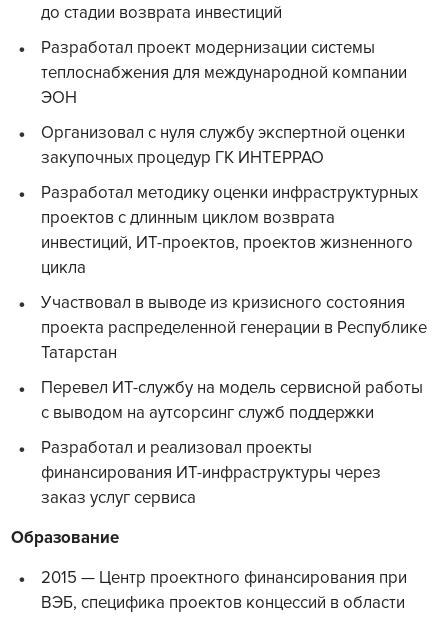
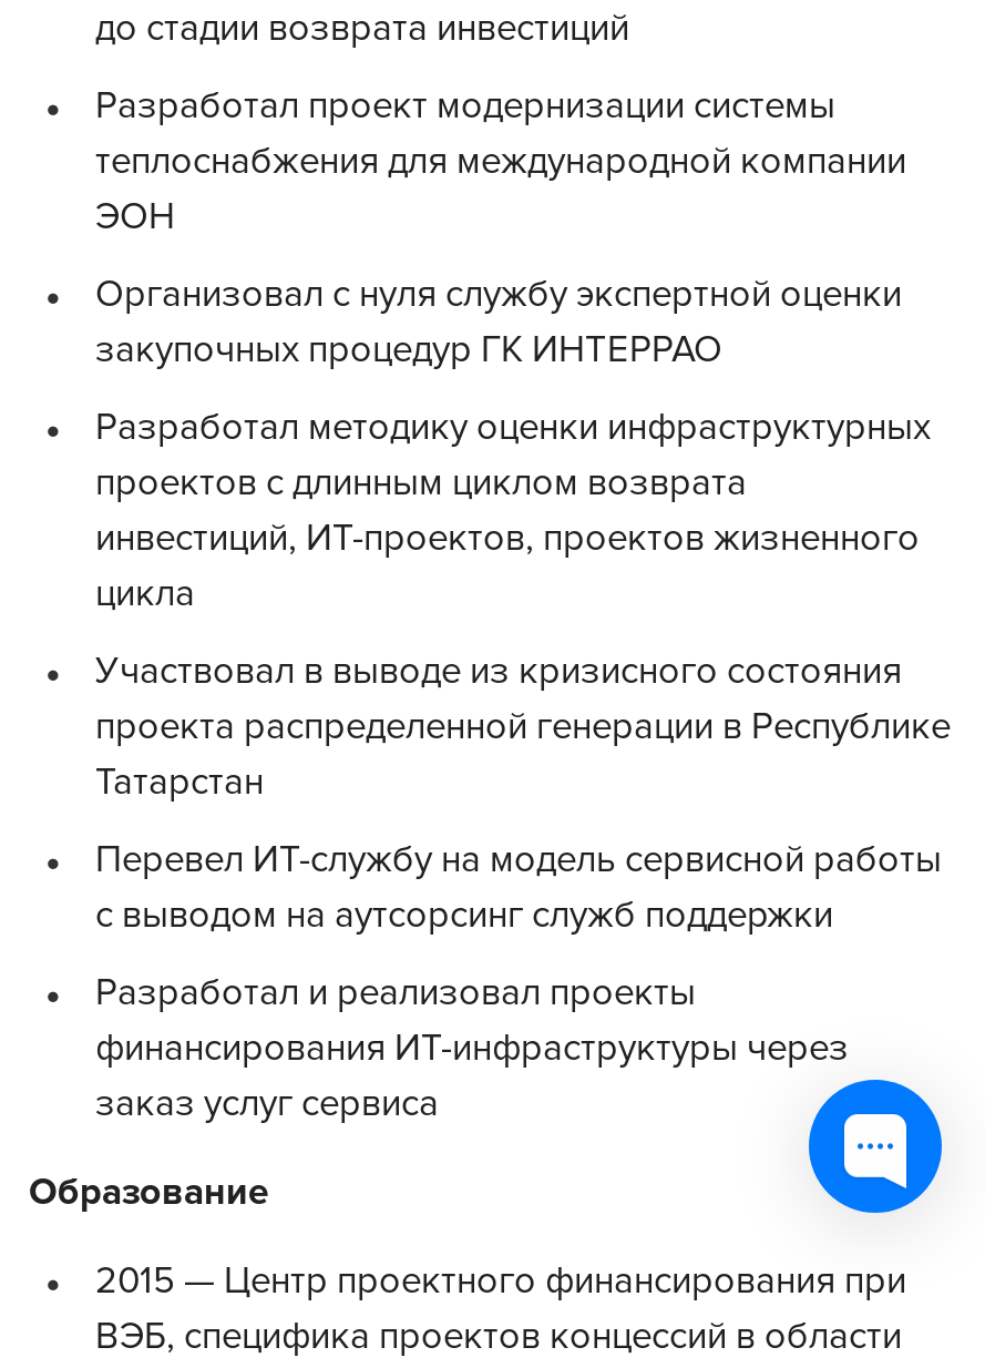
none -> [804,1075,946,1217] [image]

